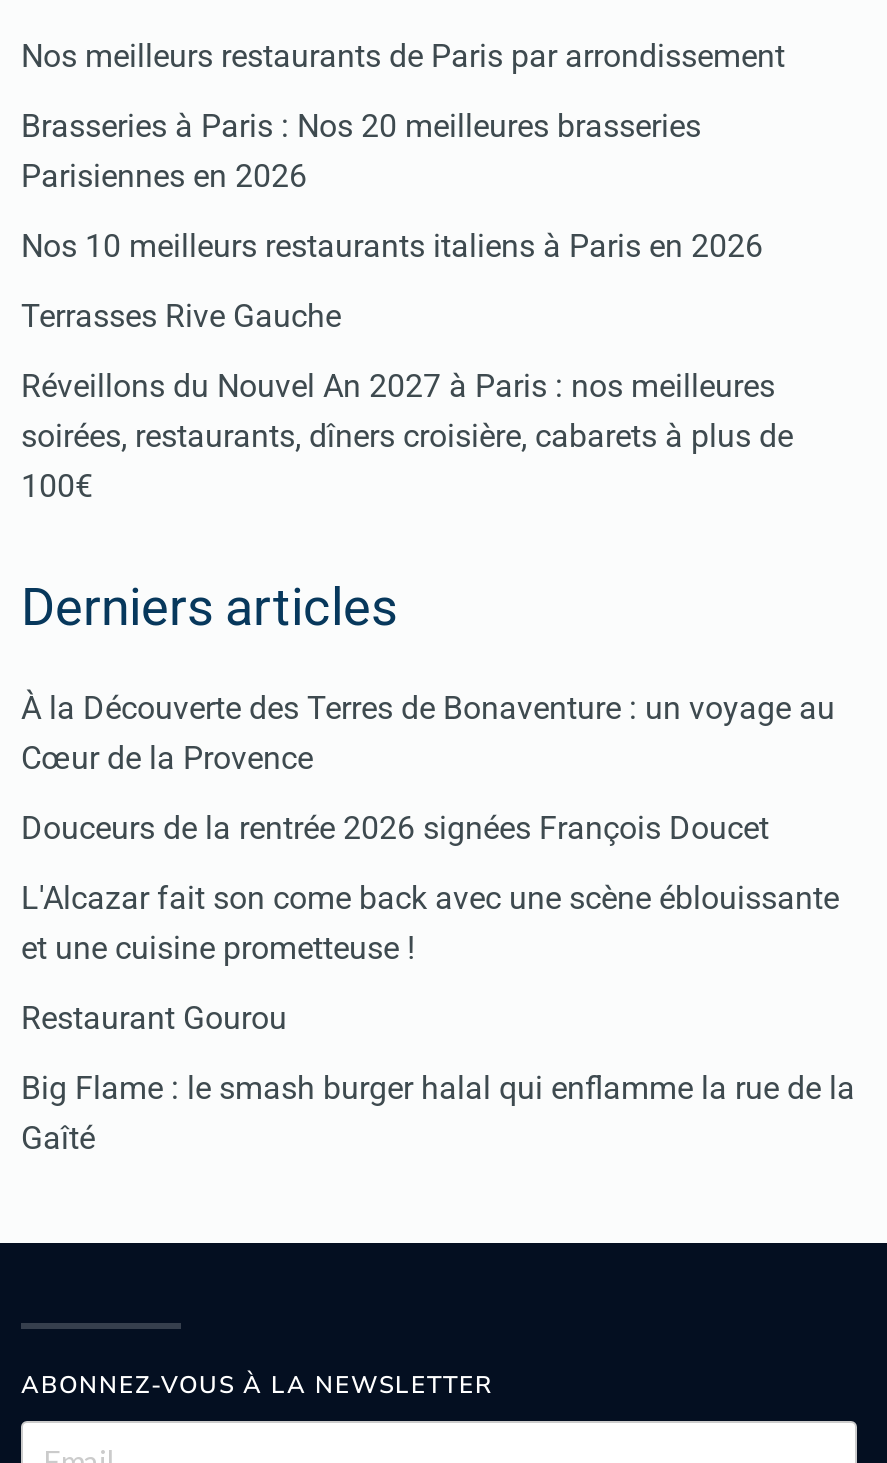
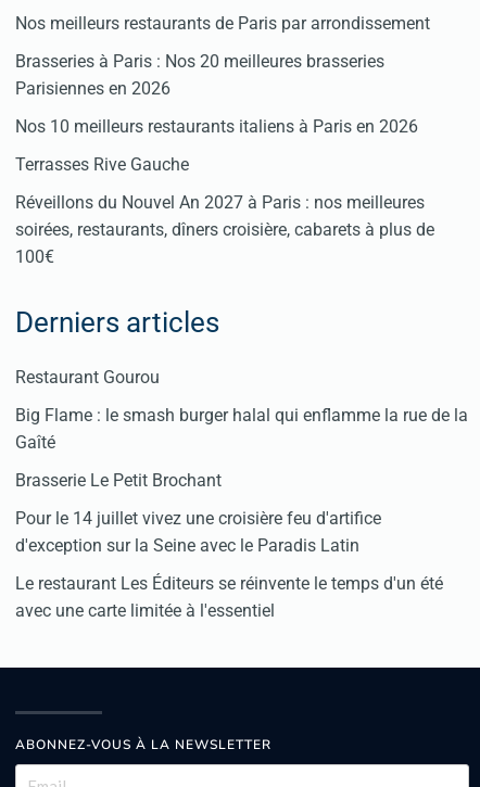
[21,689,839,967] À la Découverte des Terres de Bonaventure : un voyage au | Cœur de la Provence | Douceurs de la rentrée 2026 signées François Doucet | L'Alcazar fait son come back avec une scène éblouissante | et une cuisine prometteuse ! -> none
moved [21,999,855,1157] -> [15,367,468,453]: Restaurant Gourou | Big Flame : le smash burger halal qui enflamme la rue de la | Gaîté
none -> [15,470,443,621] Brasserie Le Petit Brochant | Pour le 14 juillet vivez une croisière feu d'artifice | d'exception sur la Seine avec le Paradis Latin | Le restaurant Les Éditeurs se réinvente le temps d'un été | avec une carte limitée à l'essentiel

